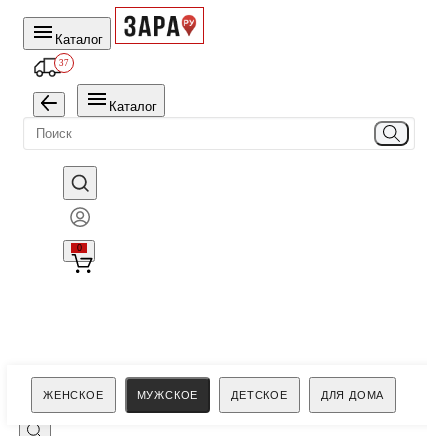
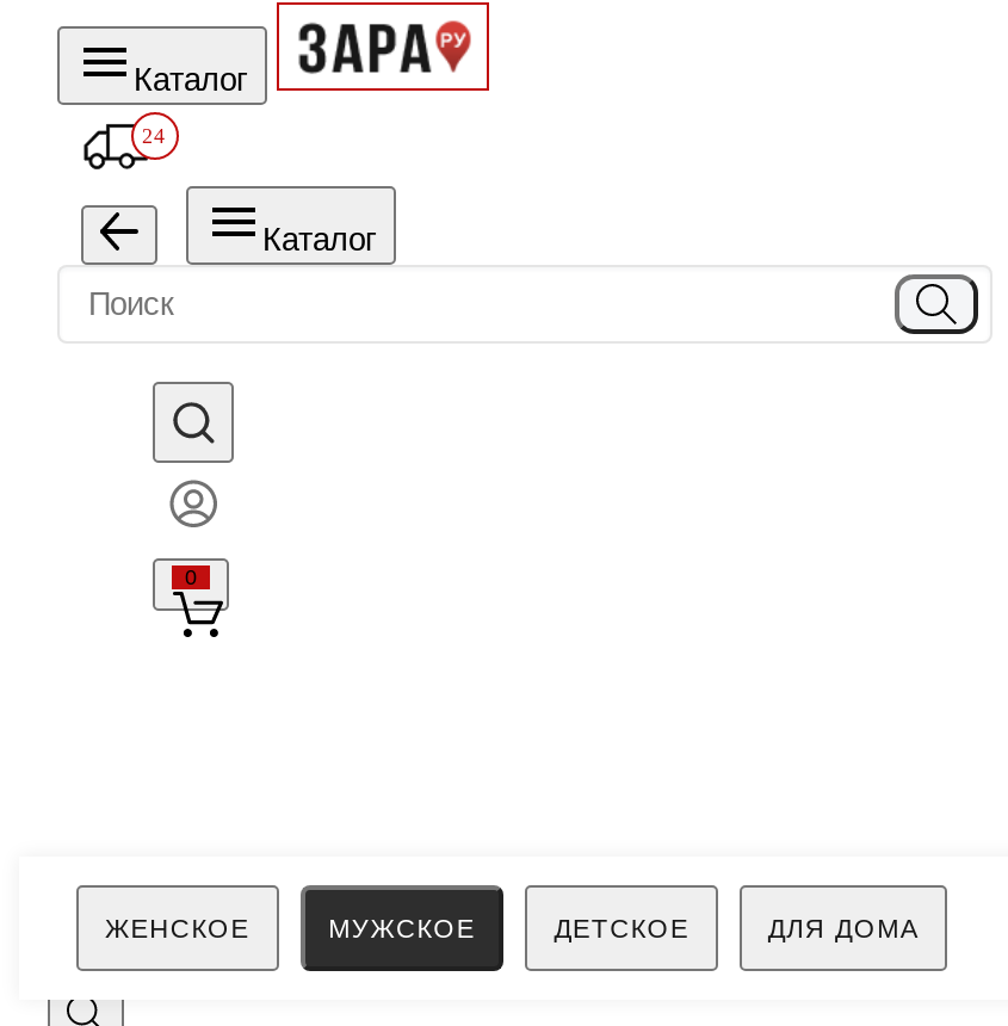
[58,57,68,67] 37 -> [142,123,166,147] 24

